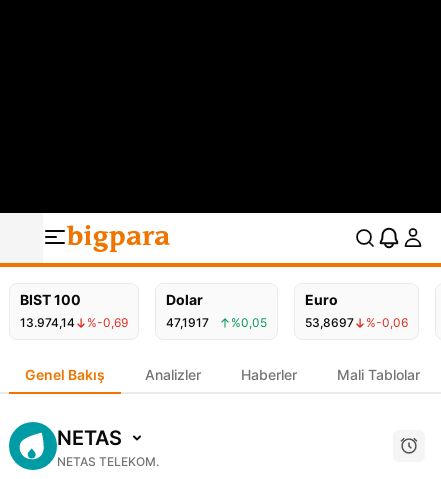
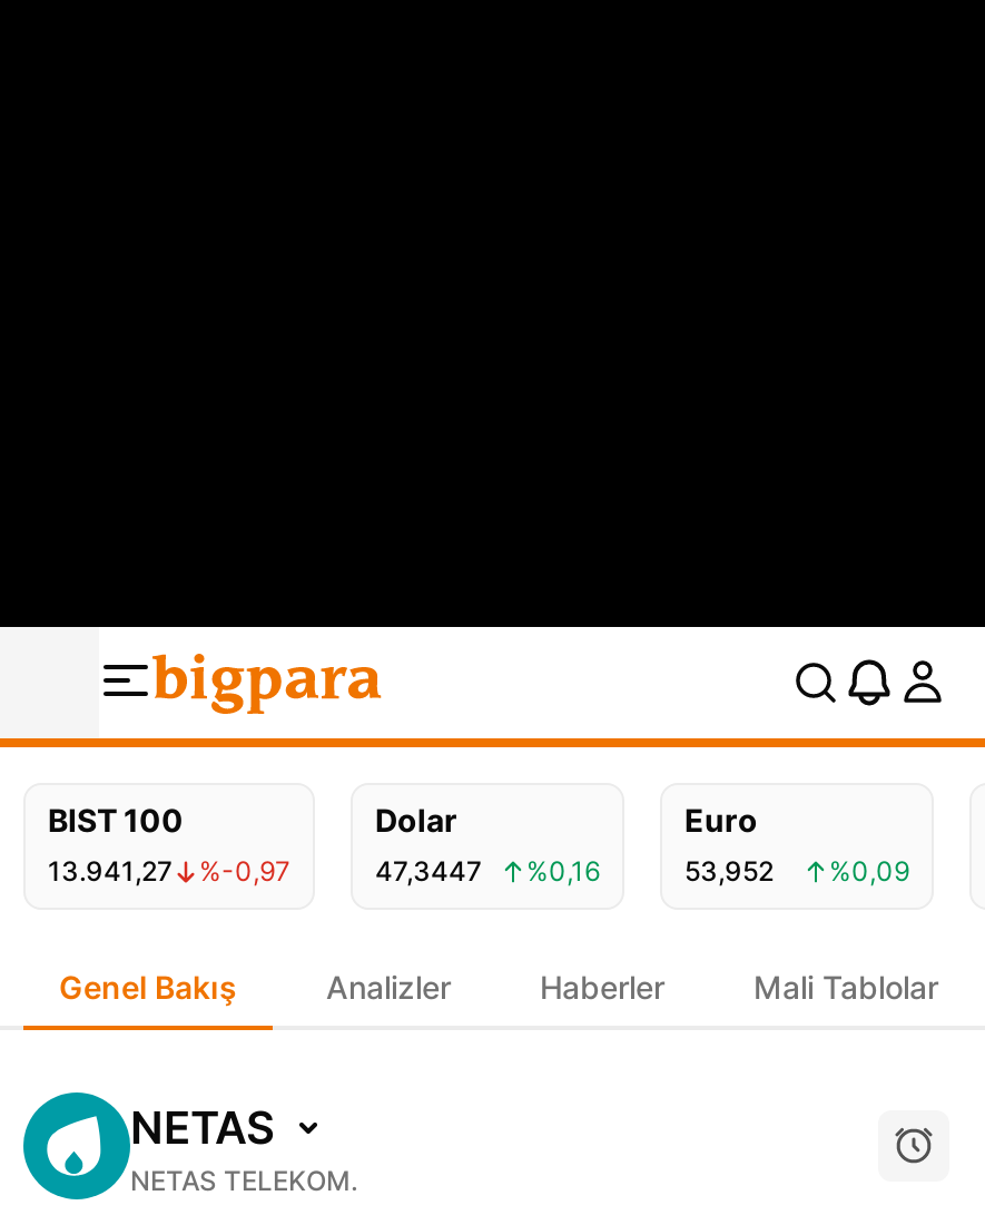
[20,315,75,330] 13.974,14 -> [48,854,173,888] 13.941,27
[87,315,128,330] %-0,69 -> [199,854,290,888] %-0,97
[166,315,209,330] 47,1917 -> [375,854,482,888] 47,3447
[231,315,267,330] %0,05 -> [526,854,600,888] %0,16
[305,315,354,330] 53,8697 -> [684,854,774,888] 53,952
[366,315,408,330] %-0,06 -> [829,854,909,888] %0,09

